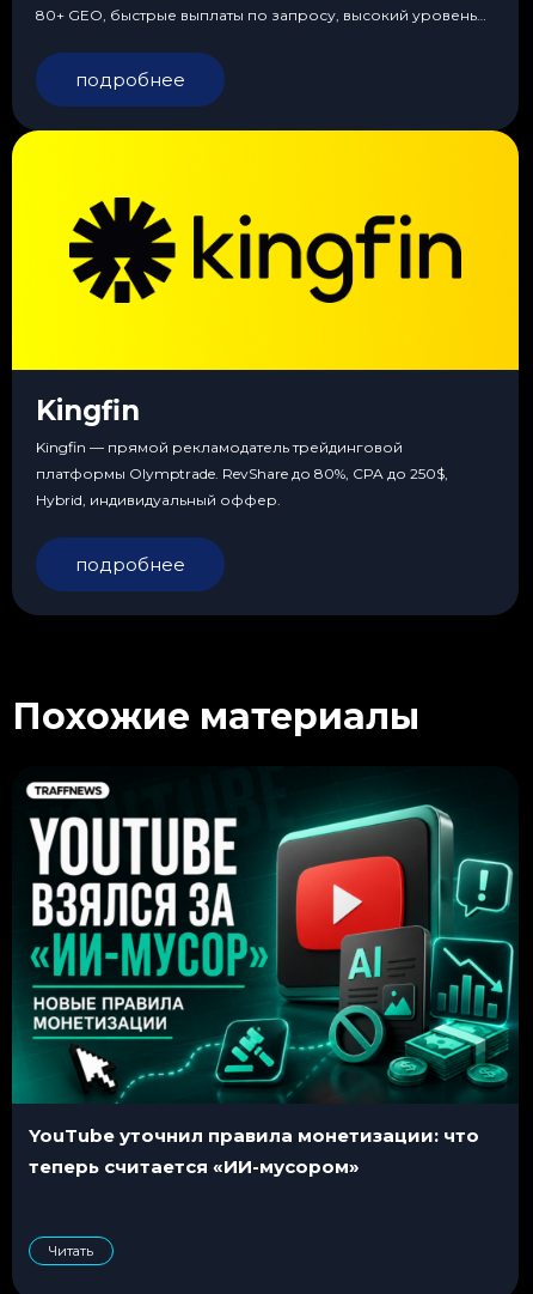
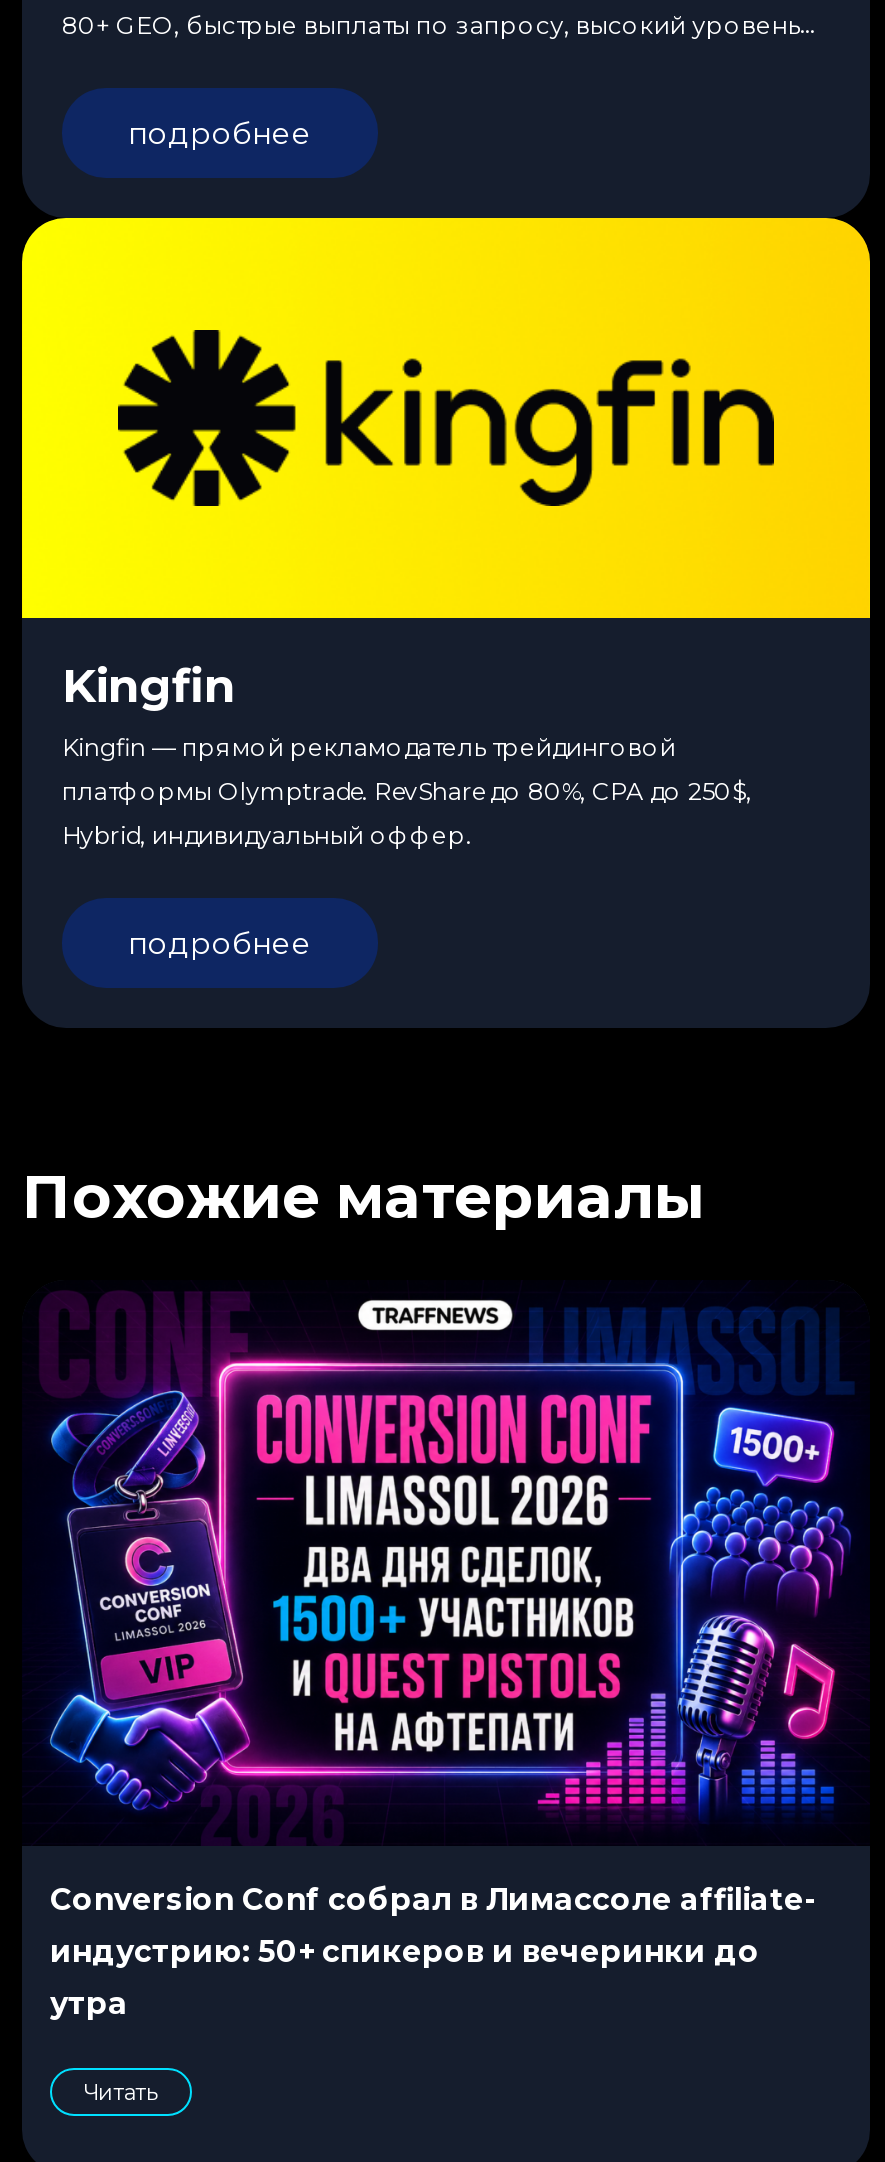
[11,774,519,1178] [image] | YouTube уточнил правила монетизации: что | теперь считается «ИИ-мусором» -> [22,1292,868,2021] [image] | Conversion Conf собрал в Лимассоле affiliate- | индустрию: 50+ спикеров и вечеринки до | утра

